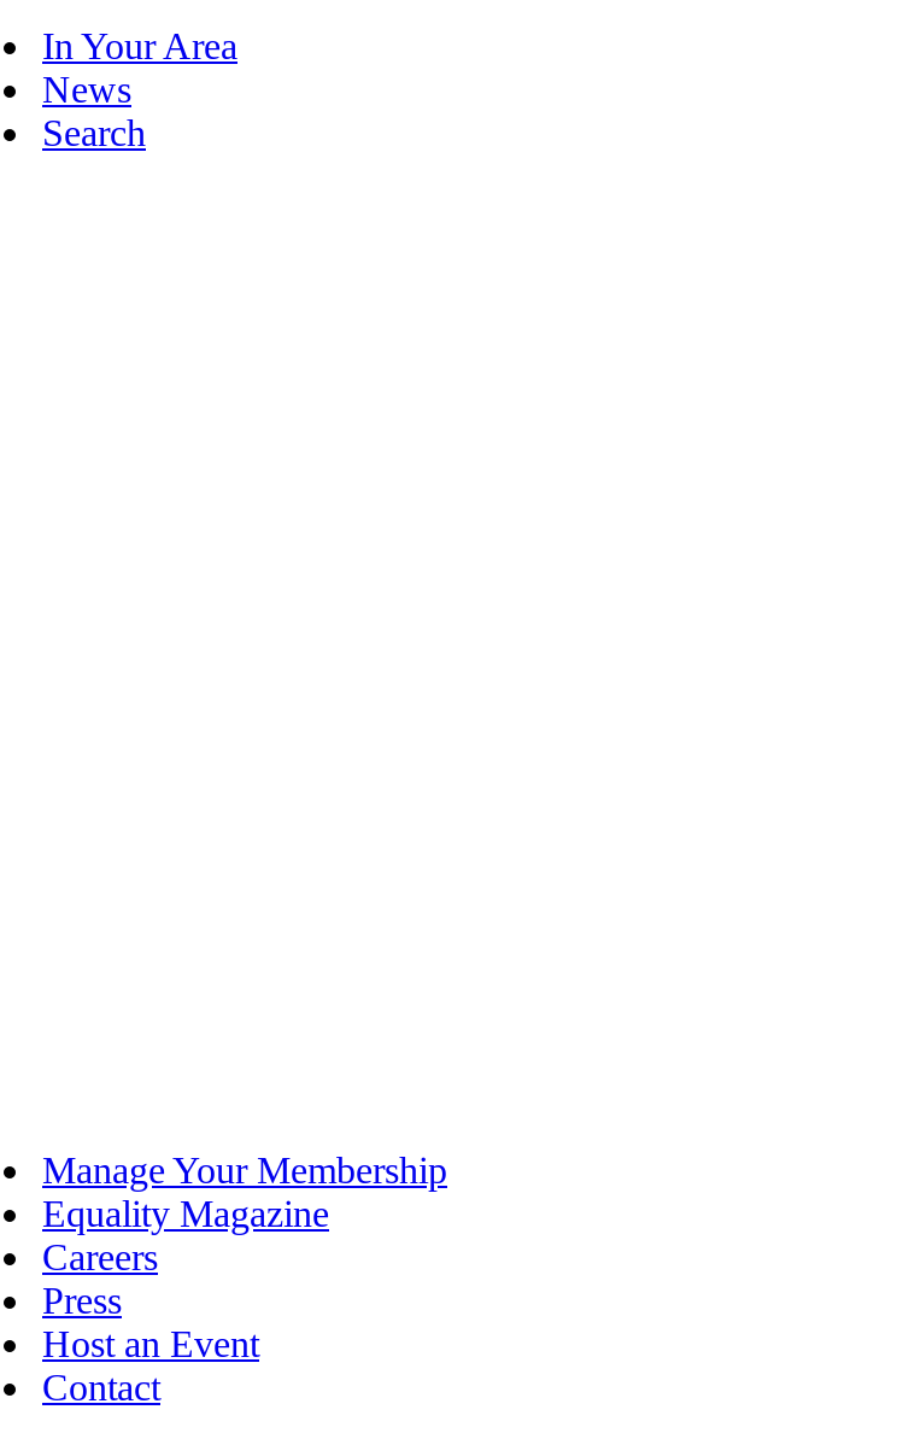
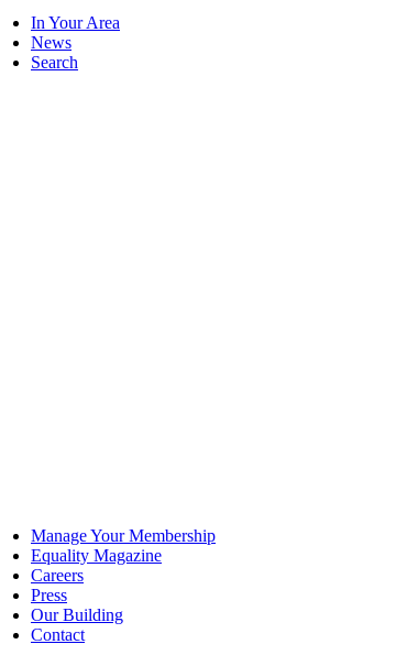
[42,1324,259,1365] Host an Event -> [31,606,123,625] Our Building

